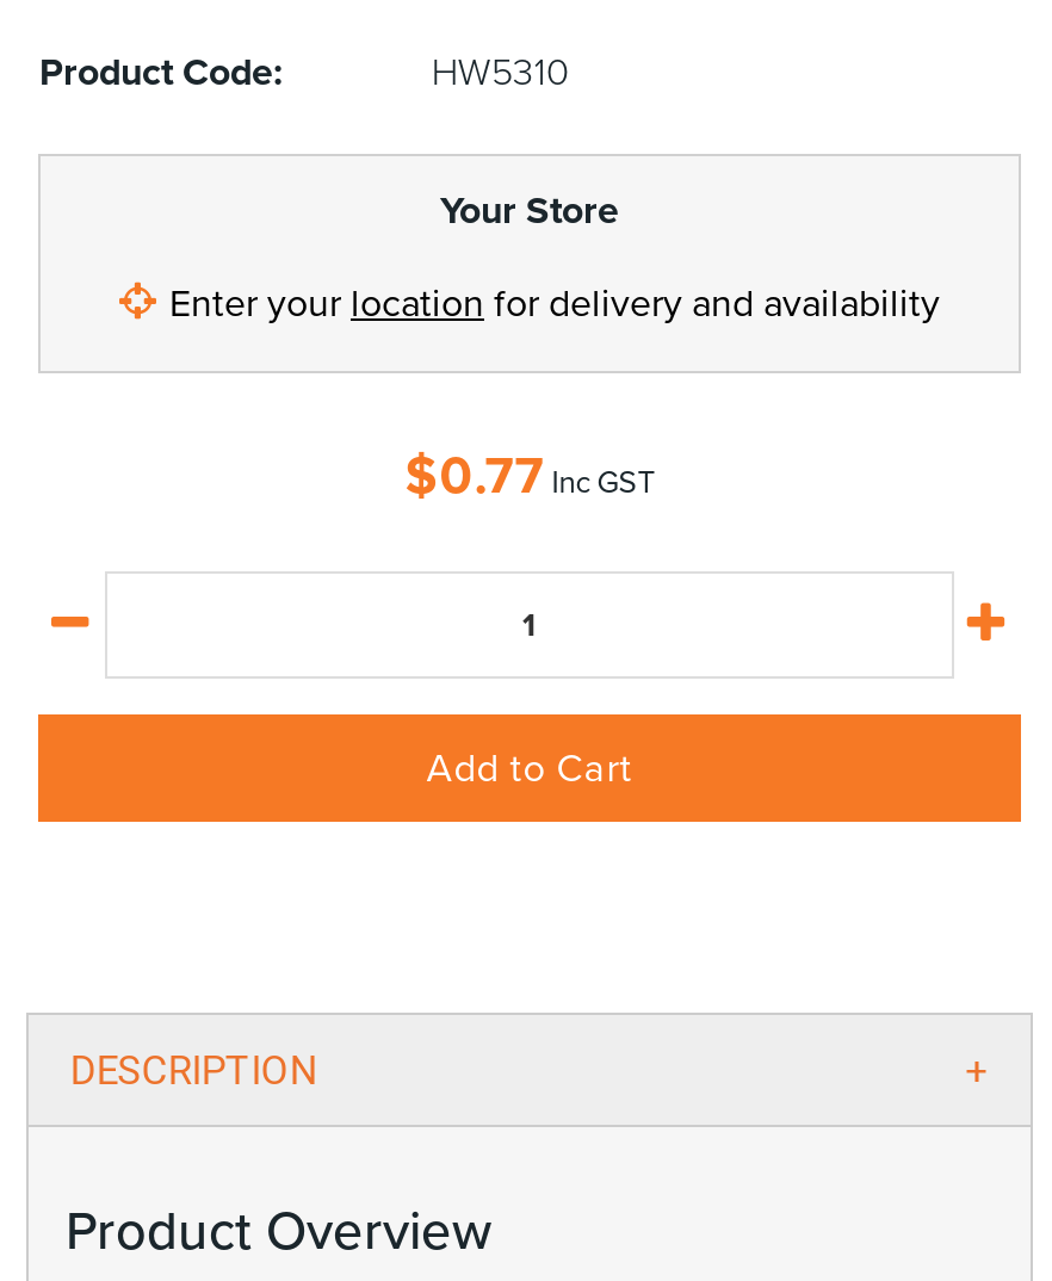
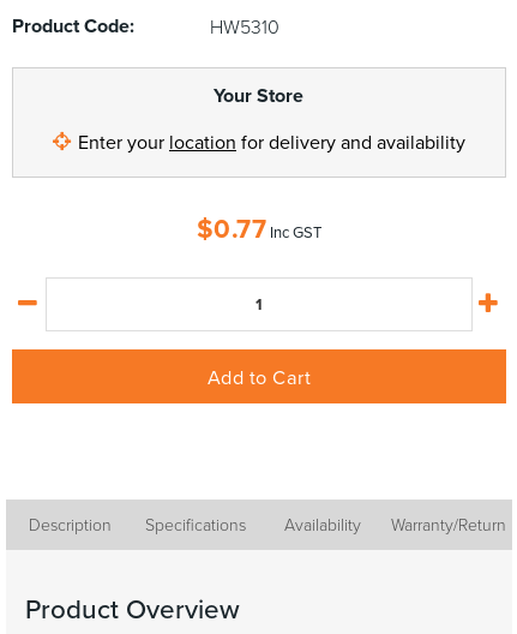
[70,1046,315,1093] DESCRIPTION -> [28,512,506,535] Description | Specifications | Availability | Warranty/Return

